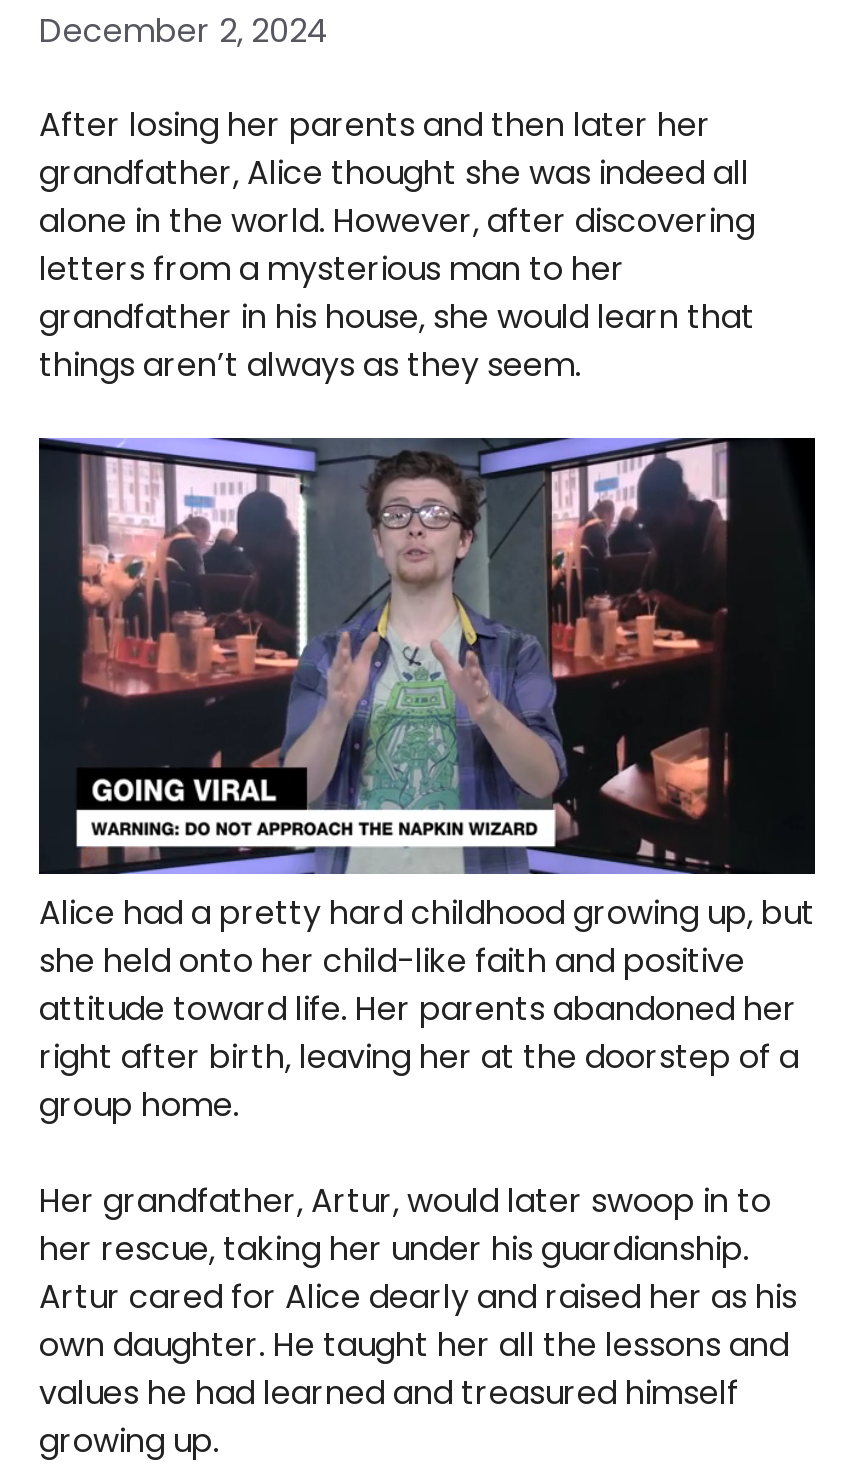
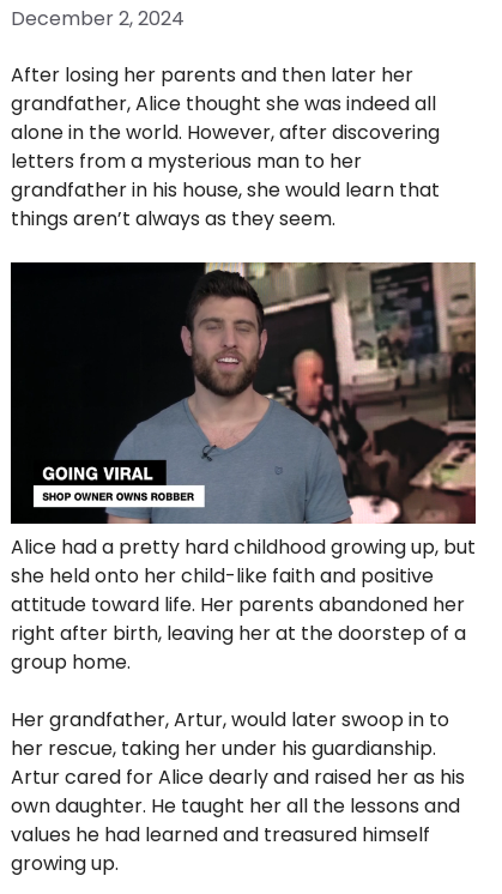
[39,436,817,876] [image] -> [11,261,477,525] [image]

